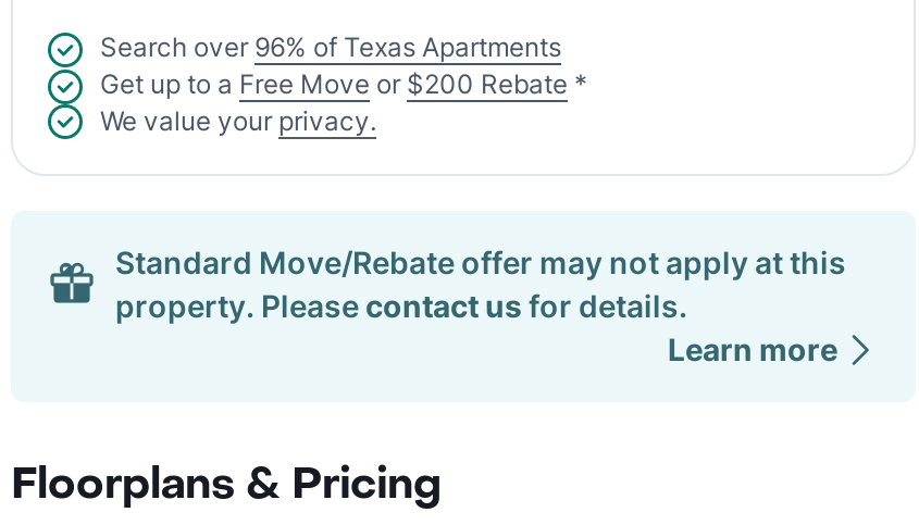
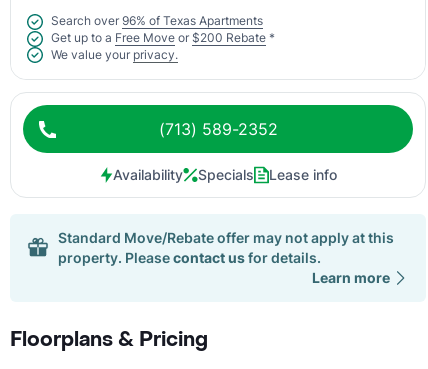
none -> [112,119,336,183] (713) 589-2352 | Availability | Specials | Lease info

